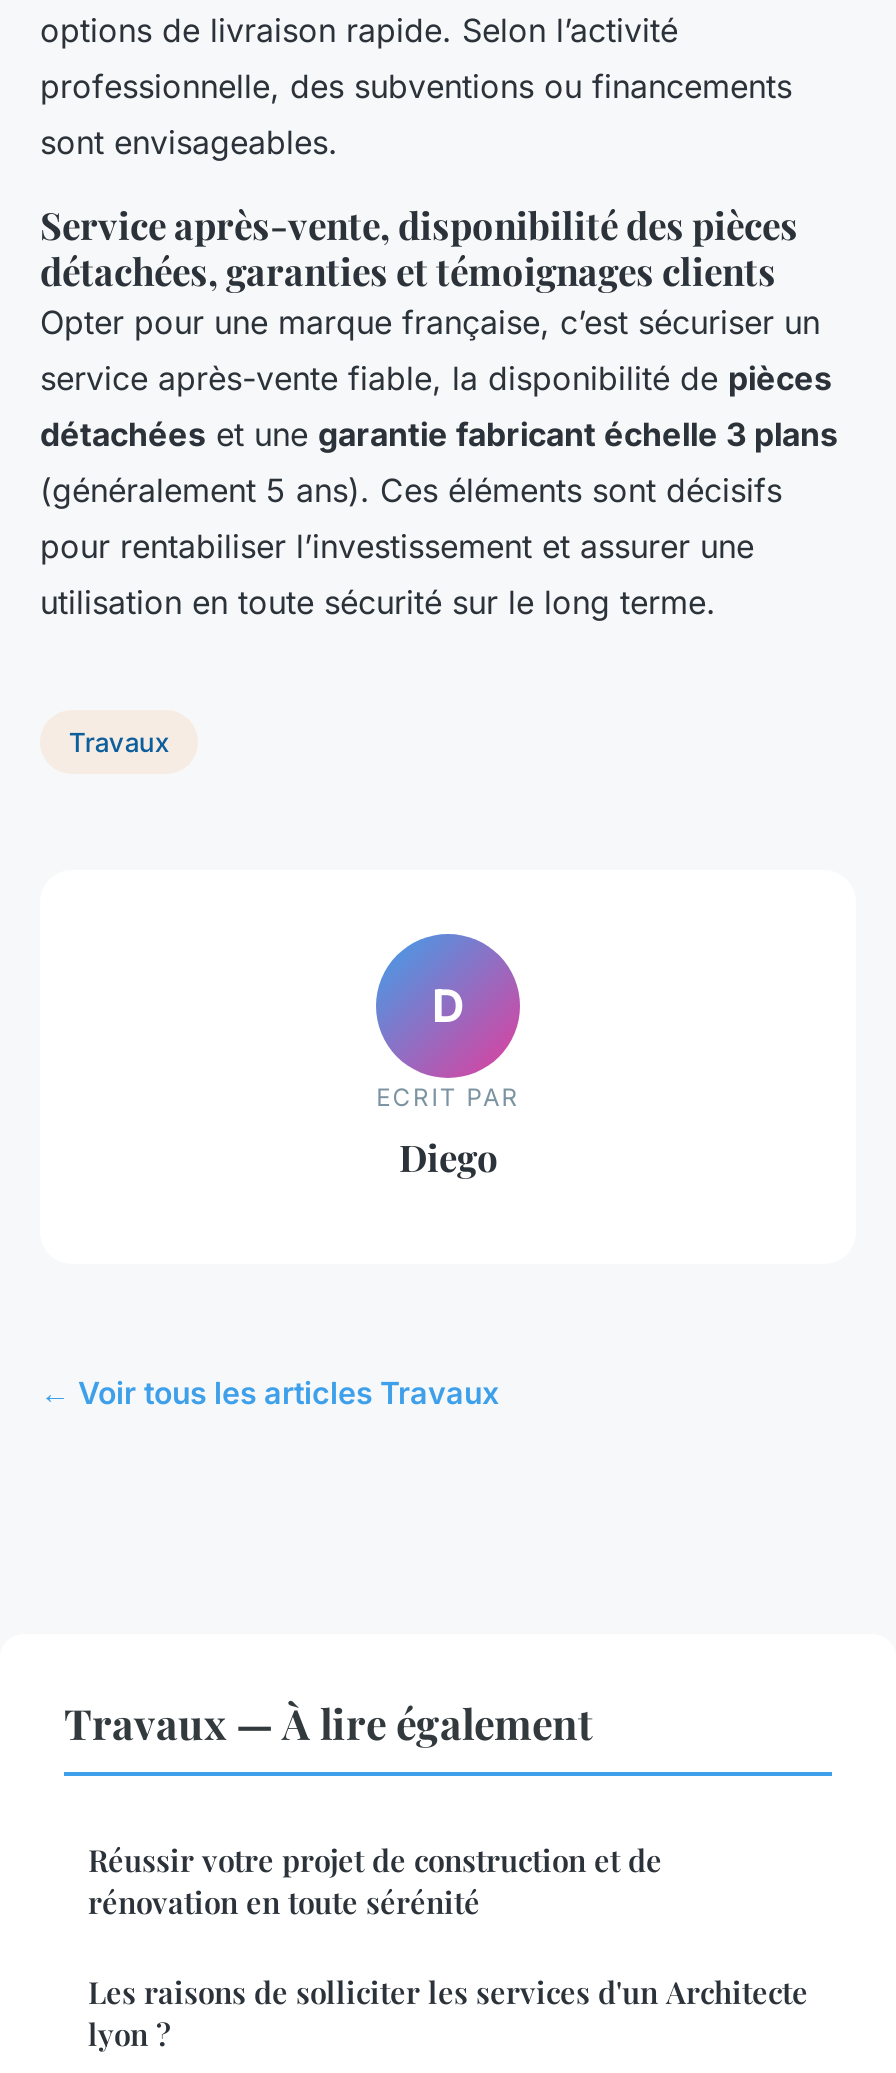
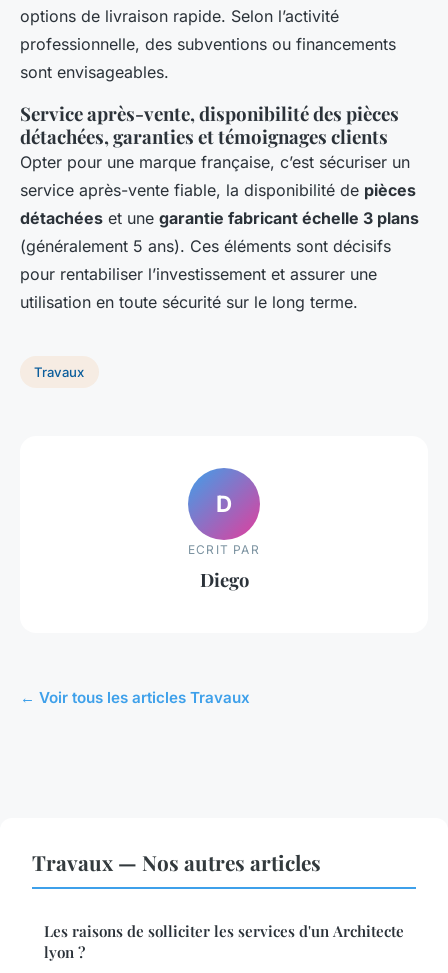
[64,1694,662,1922] Travaux — À lire également | Réussir votre projet de construction et de | rénovation en toute sérénité -> [32,848,321,876] Travaux — Nos autres articles

